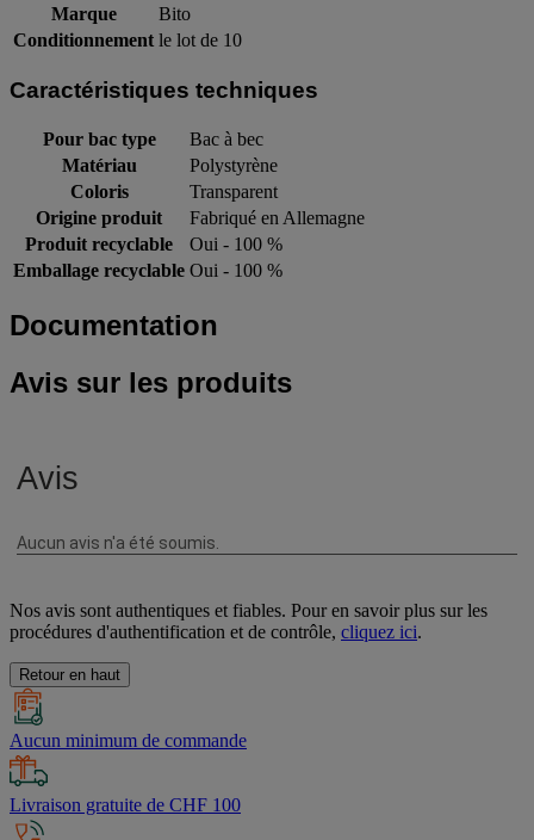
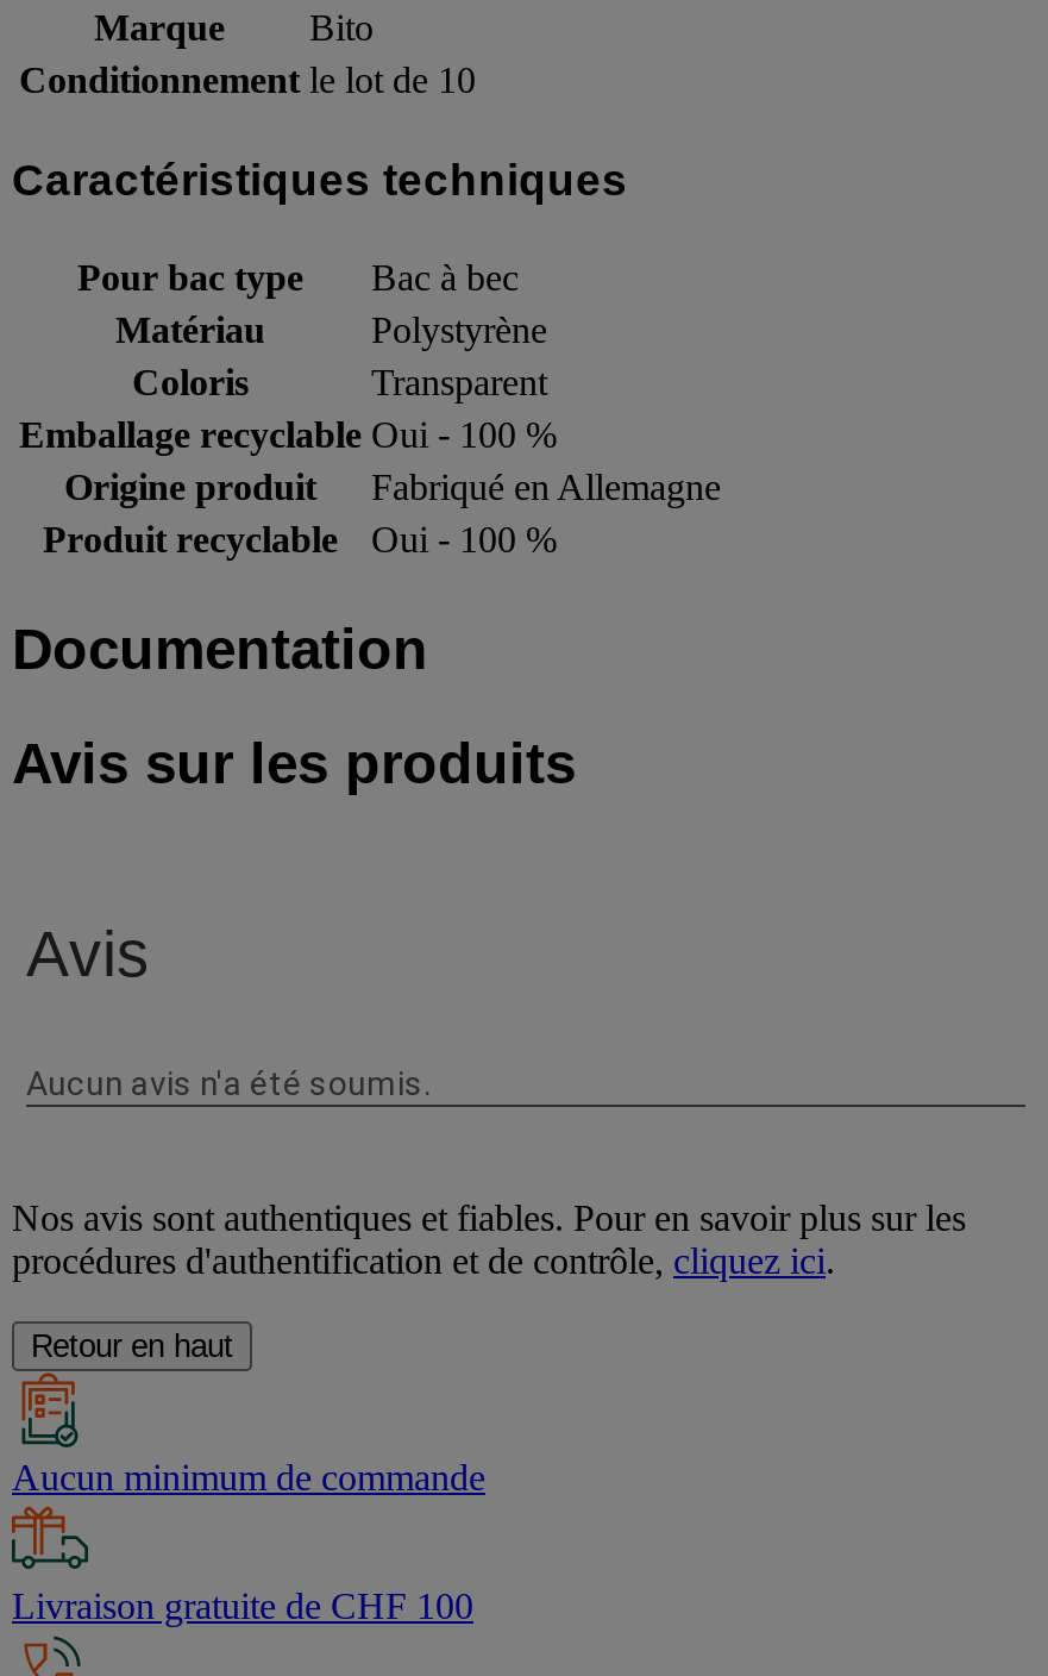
moved [25,208,365,255] -> [43,468,721,560]: Origine produit | Fabriqué en Allemagne | Produit recyclable | Oui - 100 %
moved [13,261,282,281] -> [19,415,557,456]: Emballage recyclable Oui - 100 %

